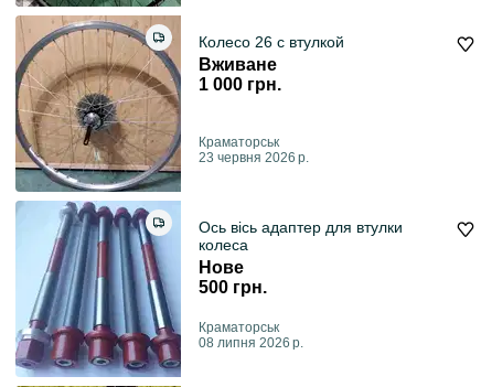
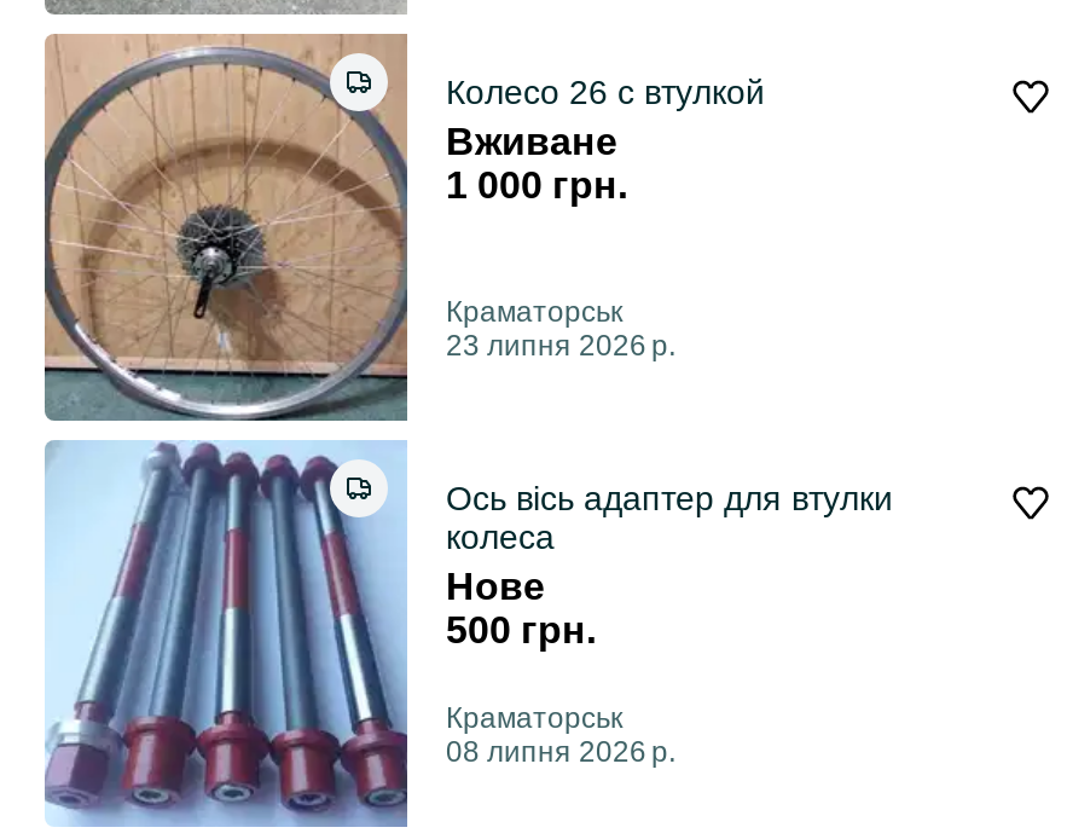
[199,150,309,166] 23 червня 2026 р. -> [446,330,675,363] 23 липня 2026 р.

